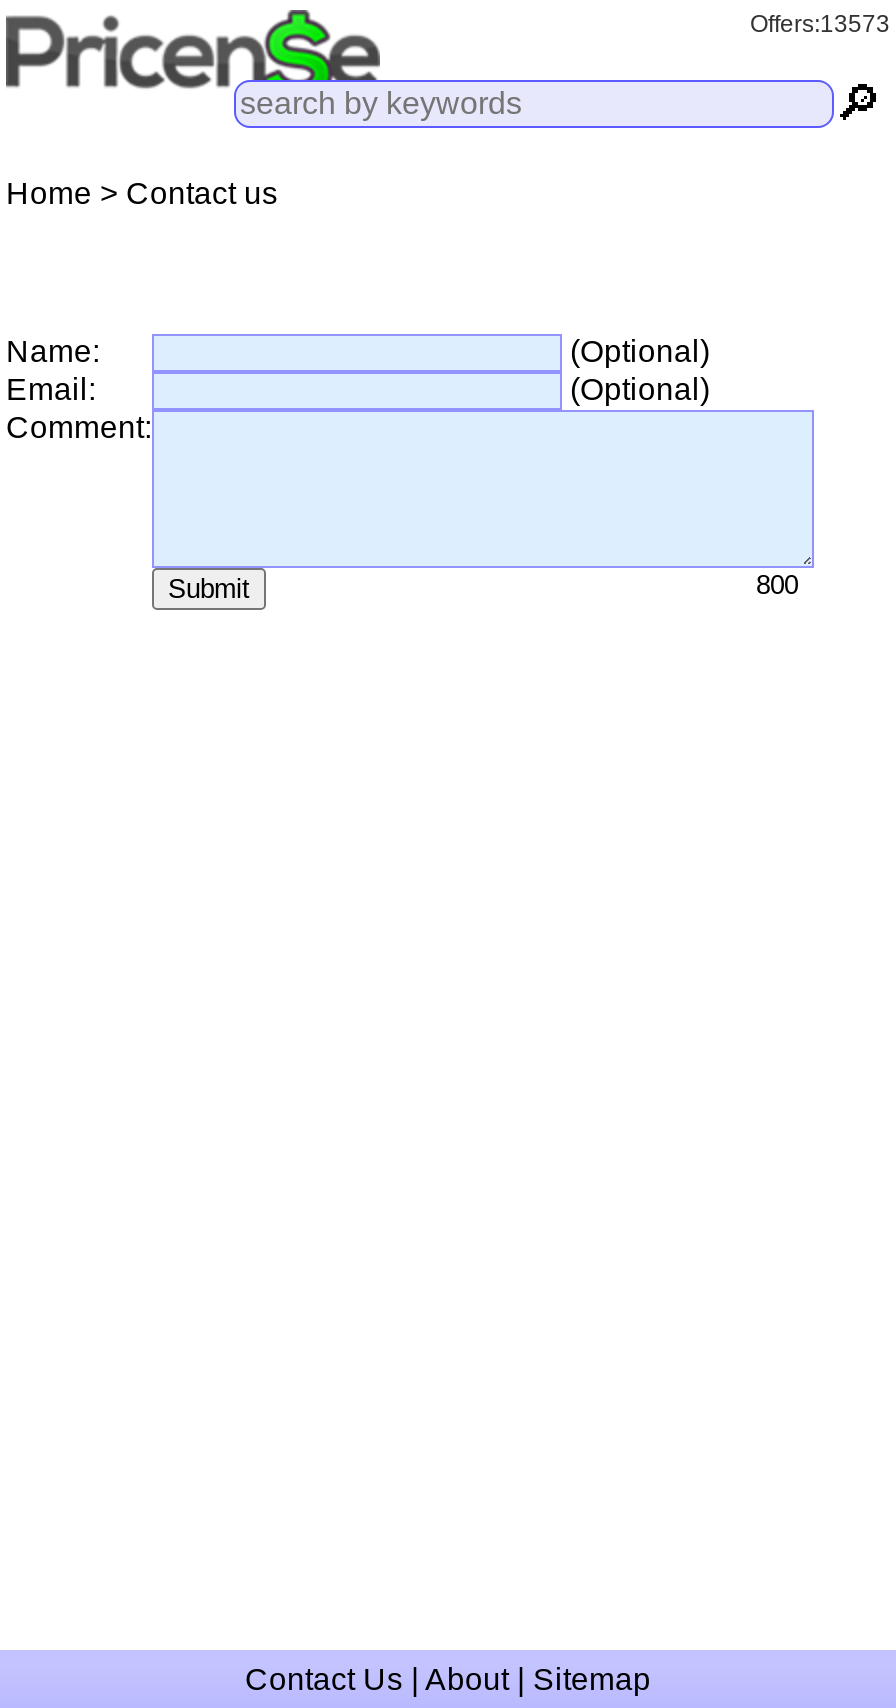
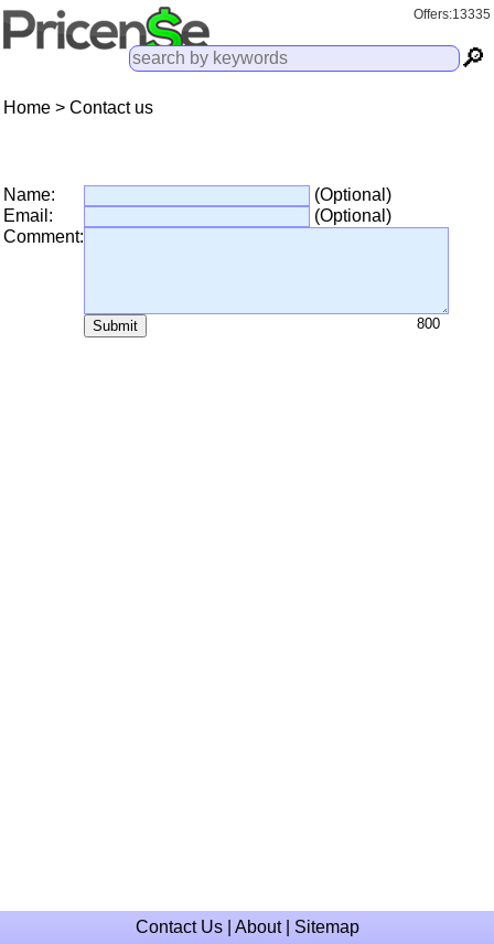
[738,10,890,38] Offers:13573 -> [407,7,491,22] Offers:13335

